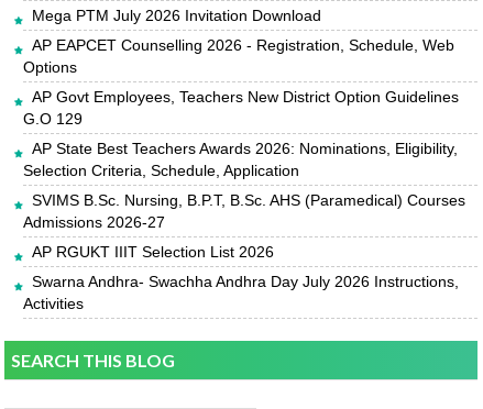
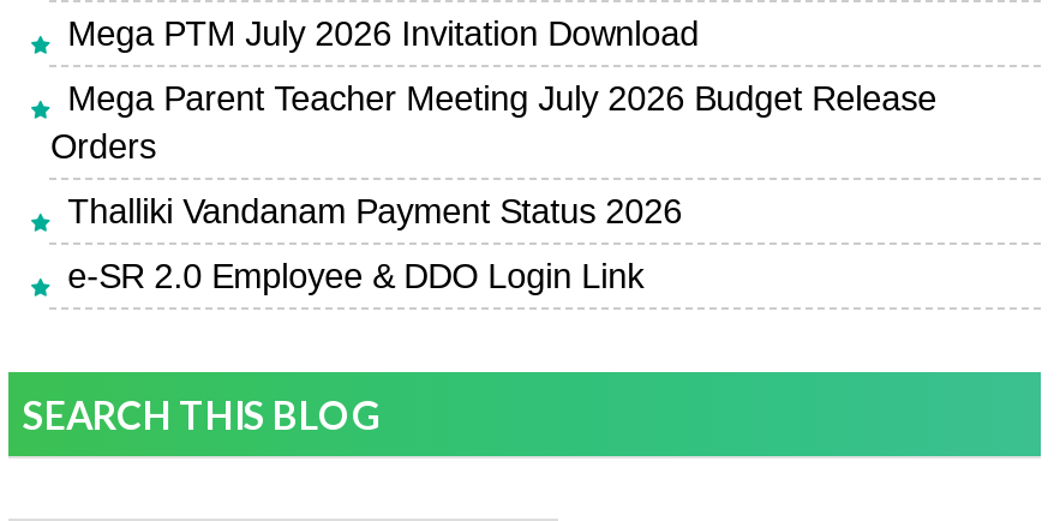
[24,36,465,312] AP EAPCET Counselling 2026 - Registration, Schedule, Web | Options | AP Govt Employees, Teachers New District Option Guidelines | G.O 129 | AP State Best Teachers Awards 2026: Nominations, Eligibility, | Selection Criteria, Schedule, Application | SVIMS B.Sc. Nursing, B.P.T, B.Sc. AHS (Paramedical) Courses | Admissions 2026-27 | AP RGUKT IIIT Selection List 2026 | Swarna Andhra- Swachha Andhra Day July 2026 Instructions, | Activities -> [50,79,937,295] Mega Parent Teacher Meeting July 2026 Budget Release | Orders | Thalliki Vandanam Payment Status 2026 | e-SR 2.0 Employee & DDO Login Link

